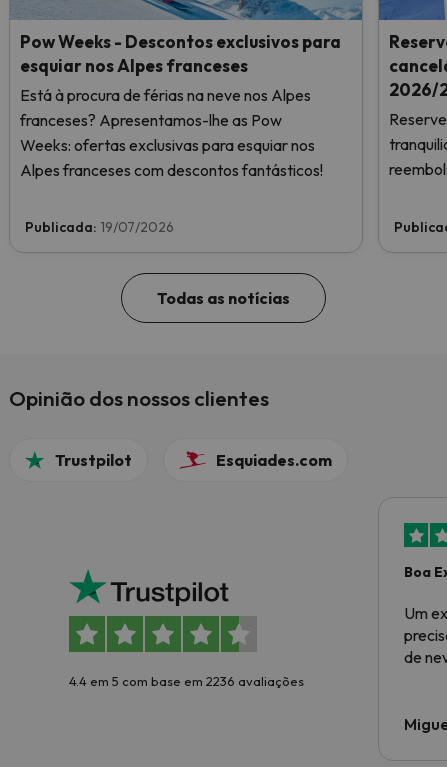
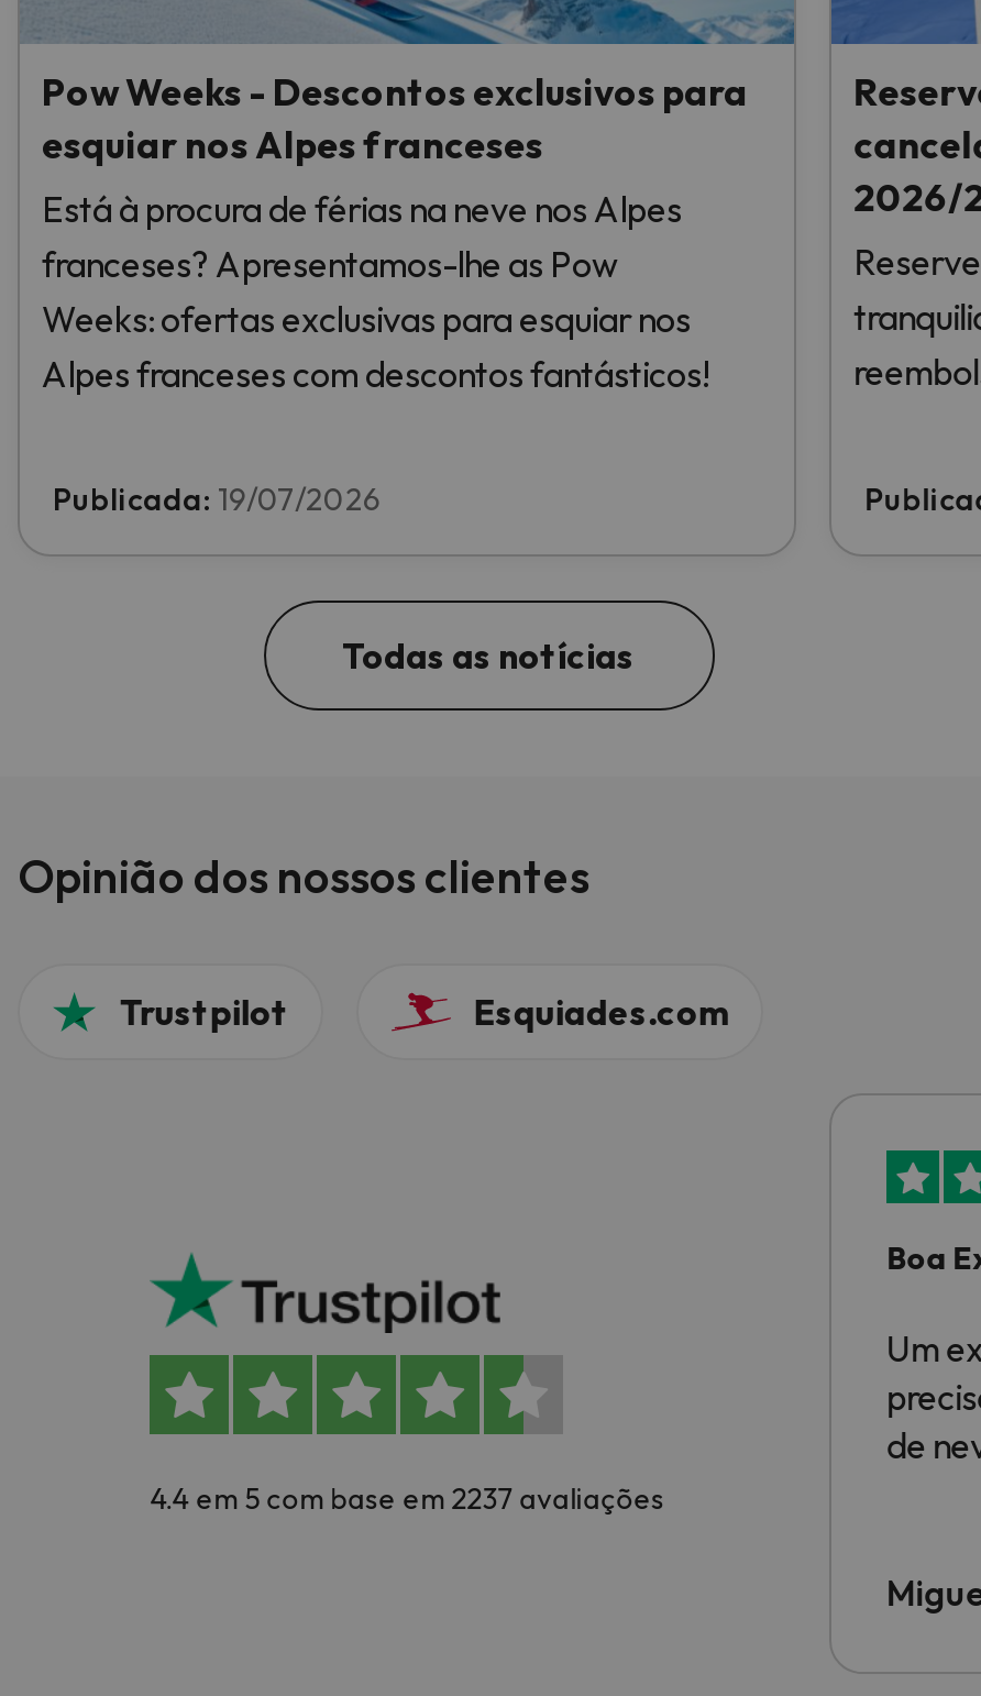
[69,673,304,689] 4.4 em 5 com base em 2236 avaliações -> [150,1481,664,1517] 4.4 em 5 com base em 2237 avaliações

